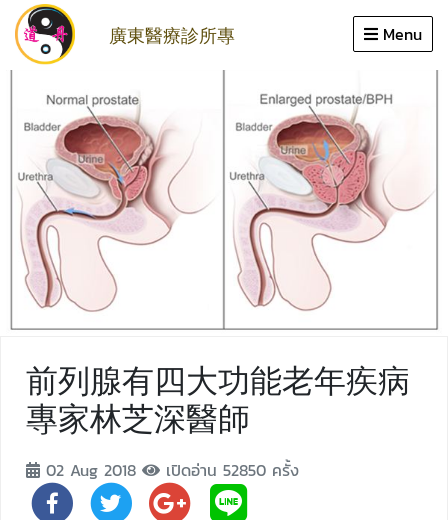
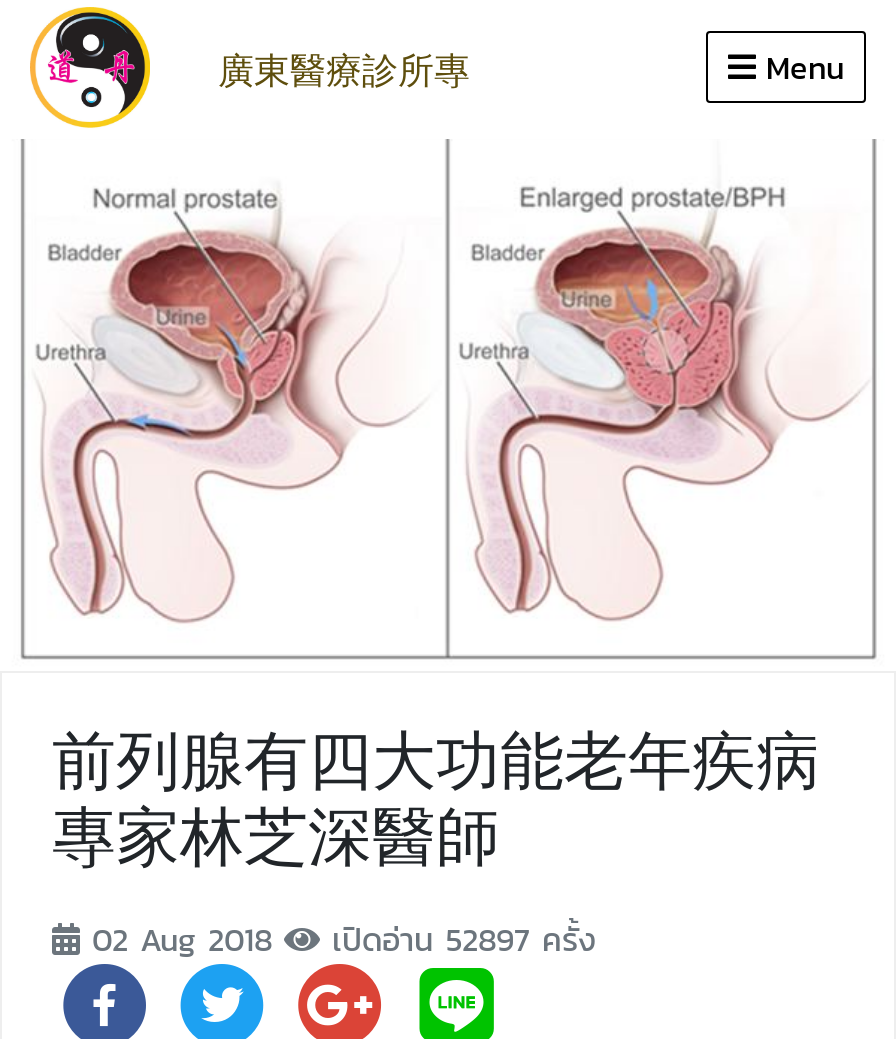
[160,458,299,482] เปิดอ่าน 52850 ครั้ง -> [320,915,596,963] เปิดอ่าน 52897 ครั้ง

